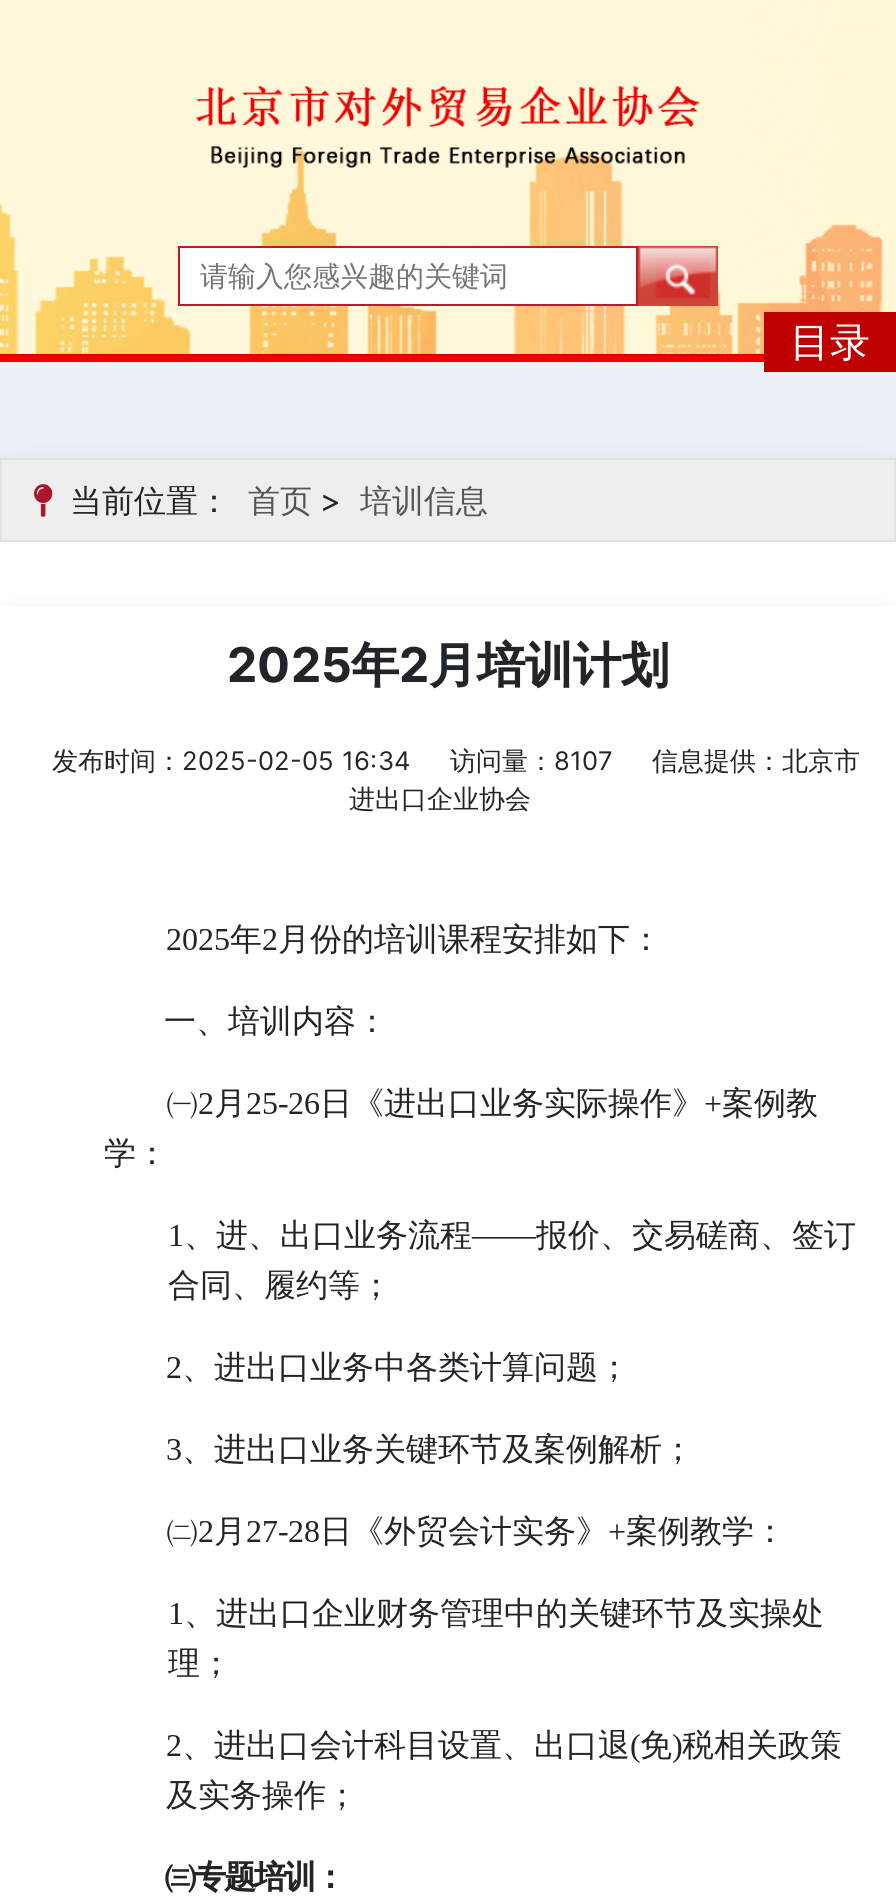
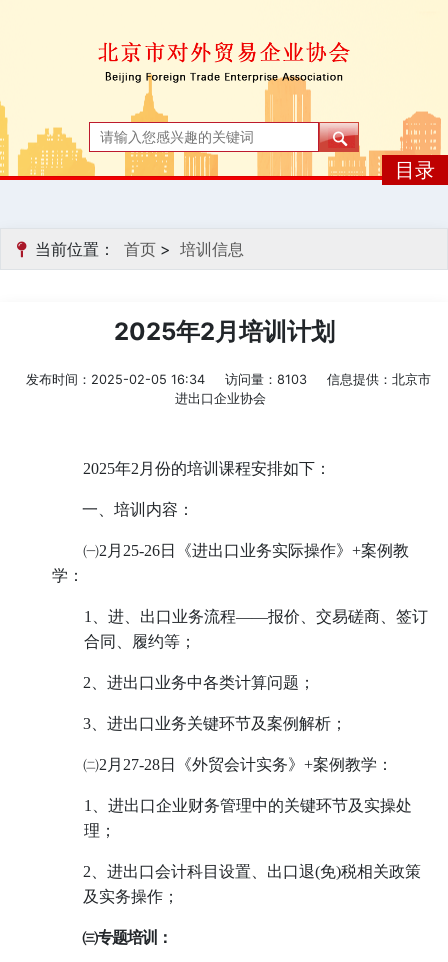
[52,746,860,776] 发布时间：2025-02-05 16:34 访问量：8107 信息提供：北京市 -> [25,372,430,387] 发布时间：2025-02-05 16:34 访问量：8103 信息提供：北京市

